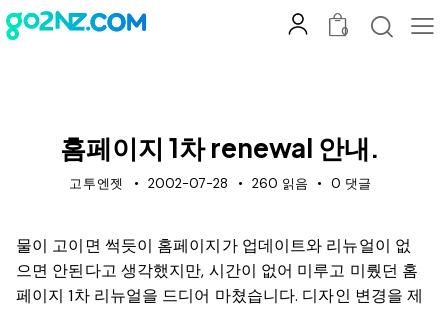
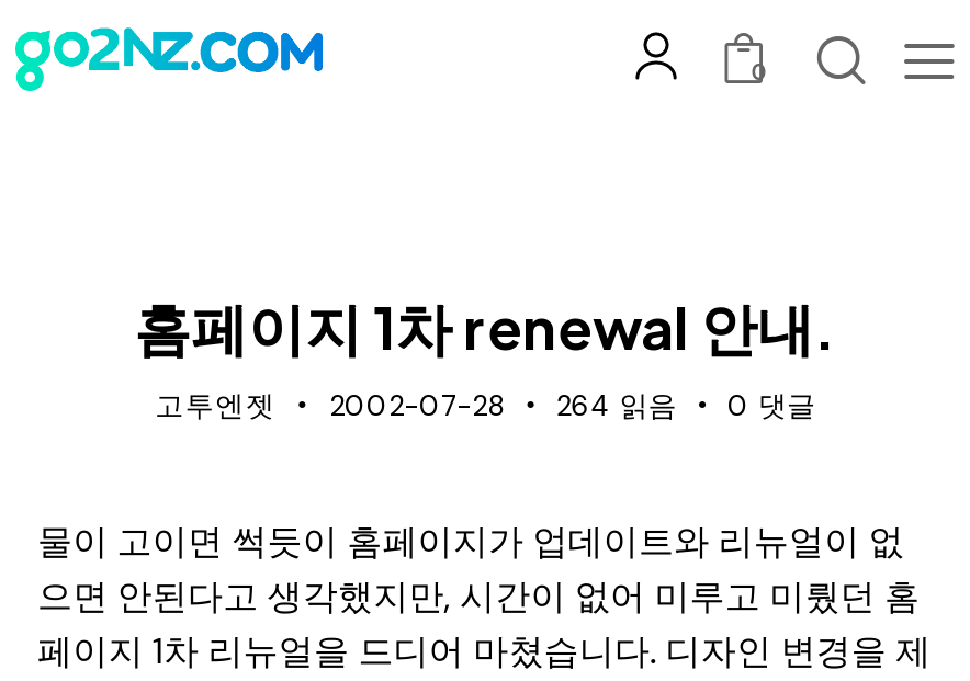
[69,175,371,192] 고투엔젯 2002-07-28 260 읽음 0 댓글 -> [155,387,815,424] 고투엔젯 2002-07-28 264 읽음 0 댓글

